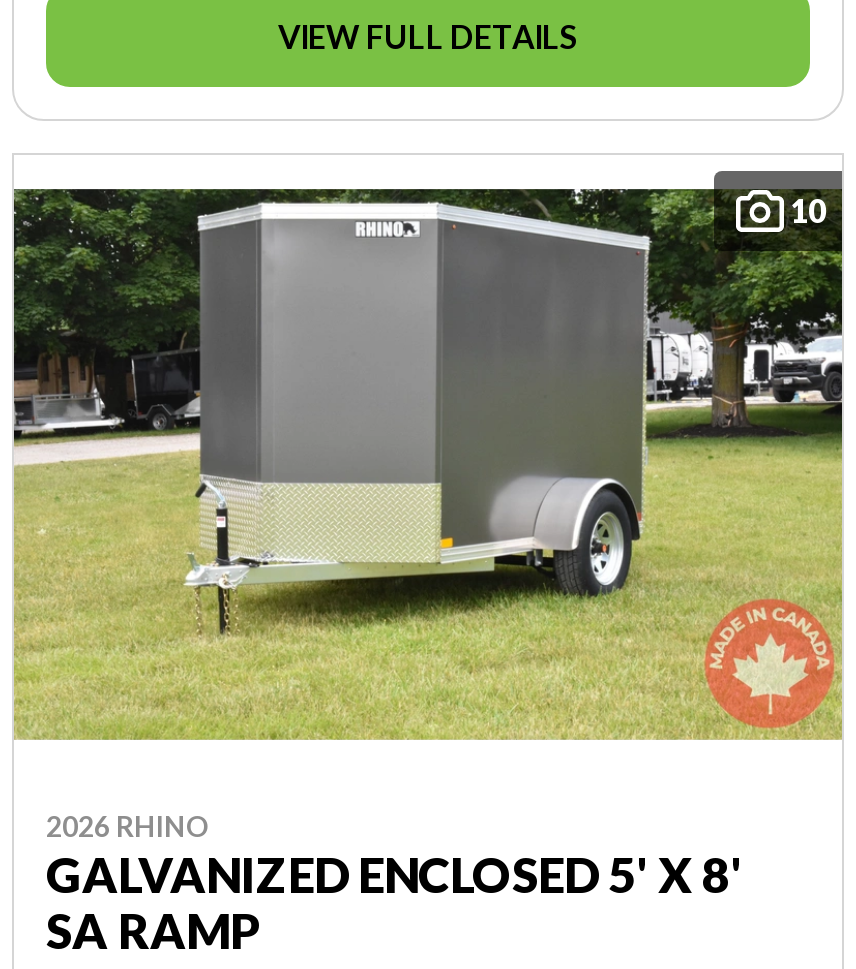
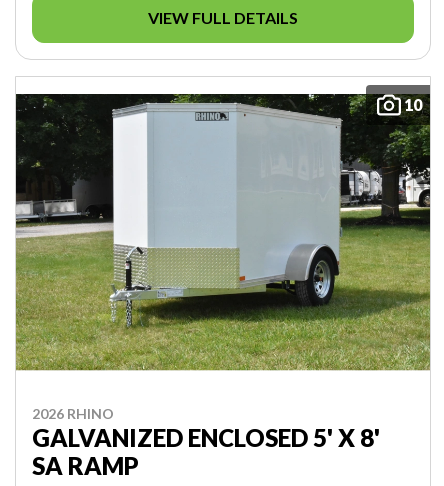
[12,188,844,740] [image] -> [15,93,431,371] [image]

